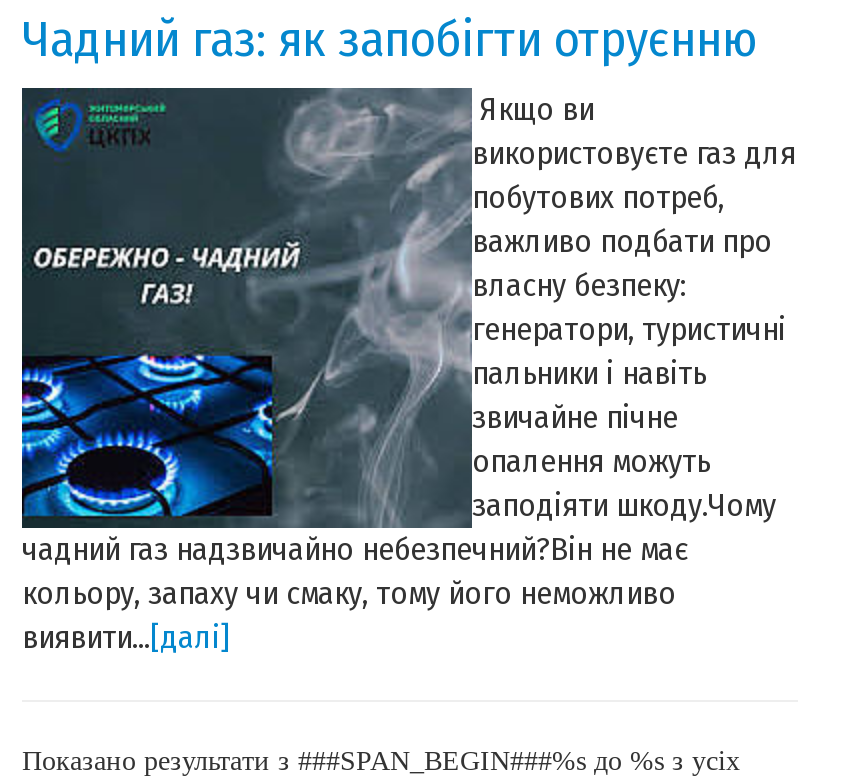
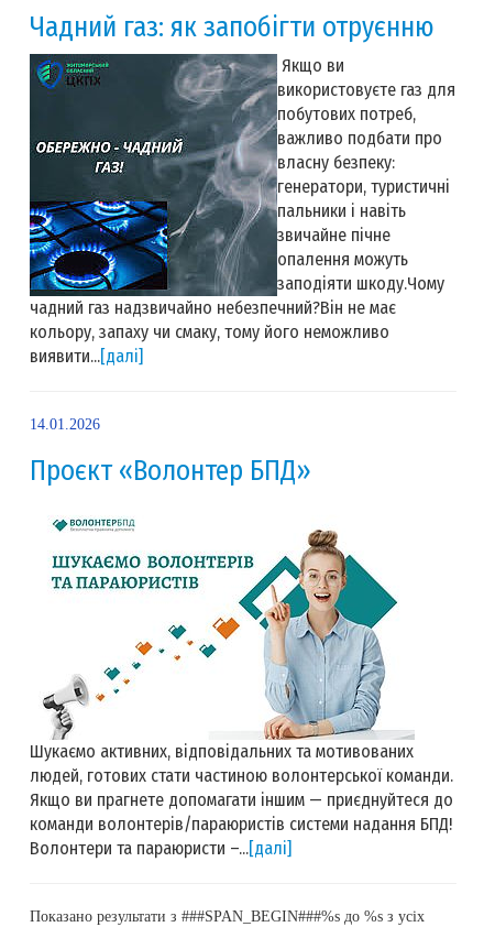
none -> [30,416,311,487] 14.01.2026 | Проєкт «Волонтер БПД»
none -> [30,519,453,858] [image] | Шукаємо активних, відповідальних та мотивованих | людей, готових стати частиною волонтерської команди. | Якщо ви прагнете допомагати іншим — приєднуйтеся до | команди волонтерів/параюристів системи надання БПД! | Волонтери та параюристи –...[далі]

